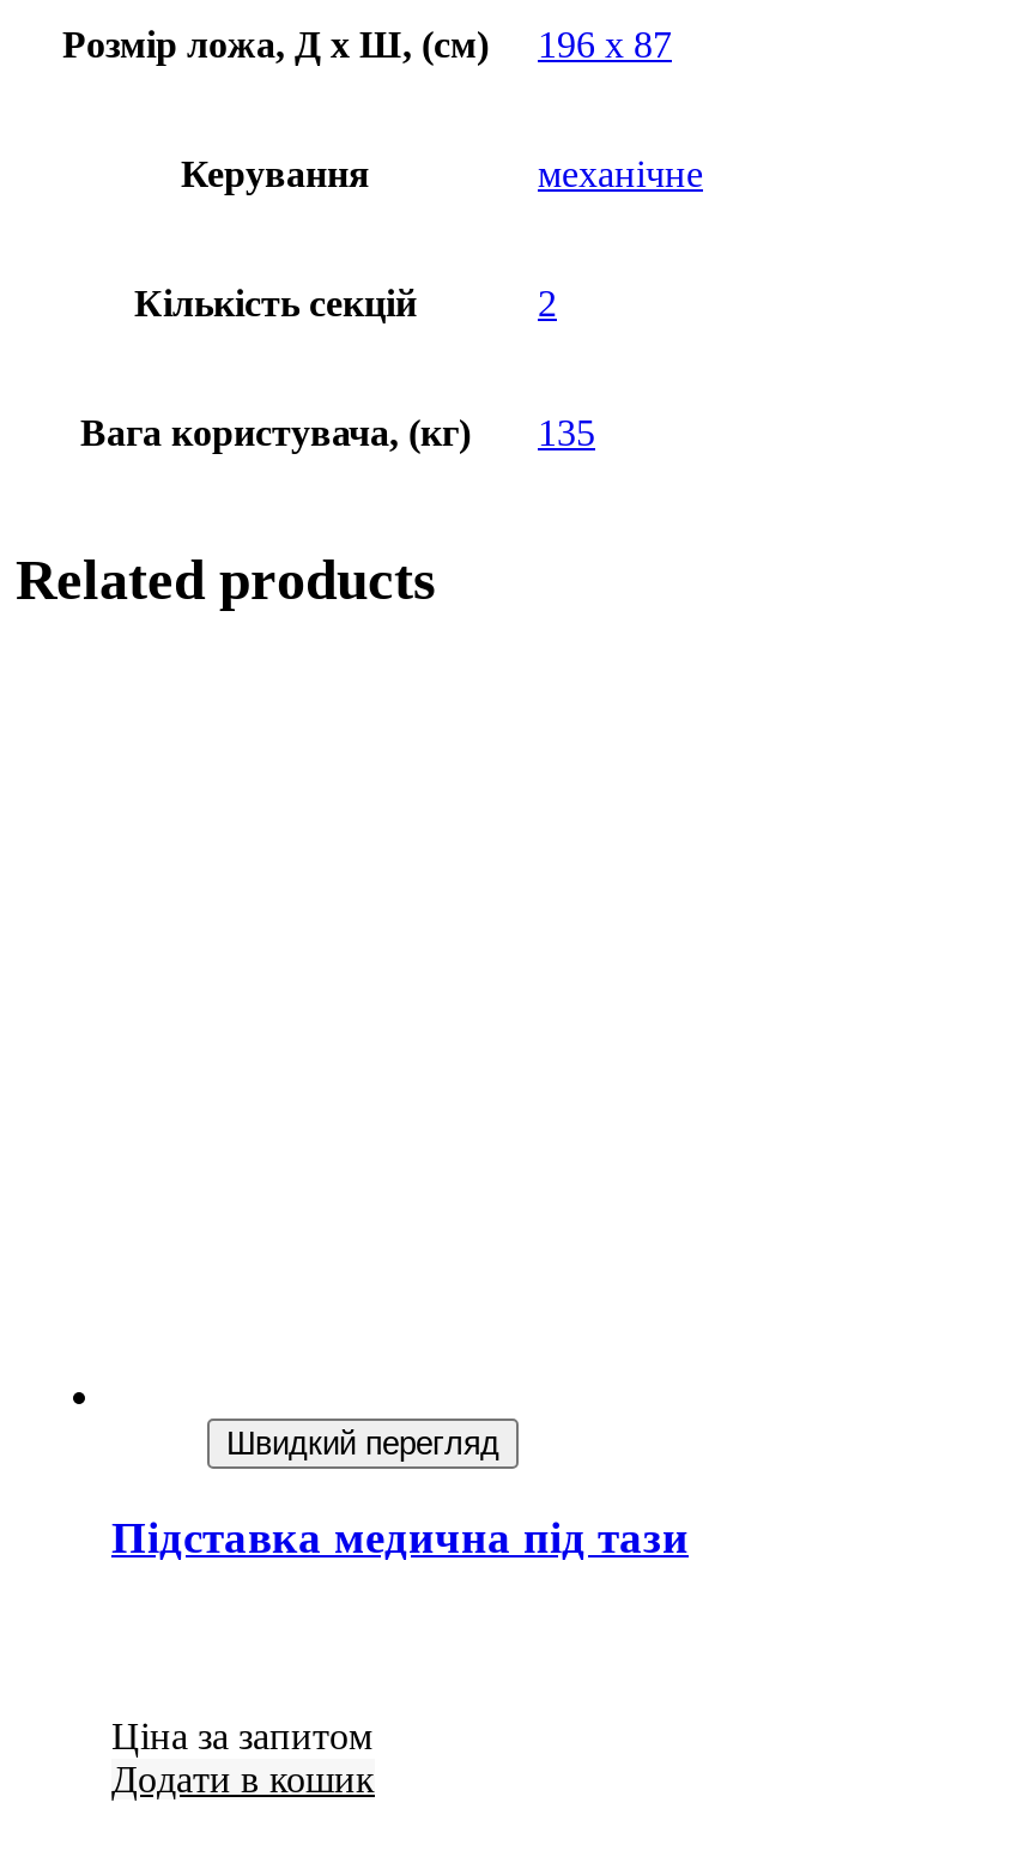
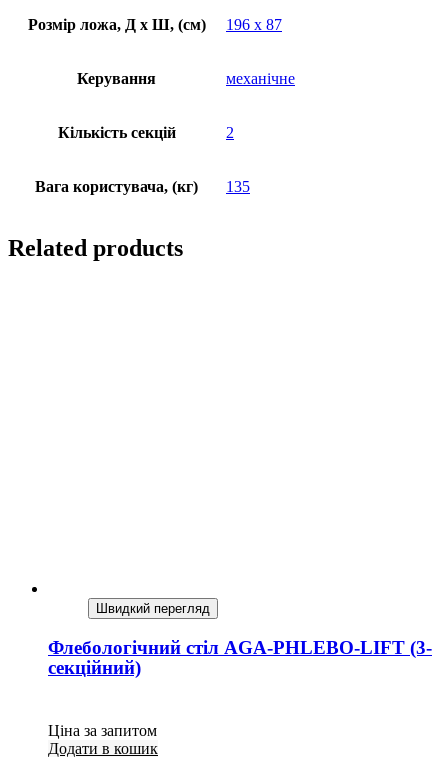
[111,1512,689,1562] Підставка медична під тази -> [48,637,432,678] Флебологічний стіл AGA-PHLEBO-LIFT (3- | секційний)

